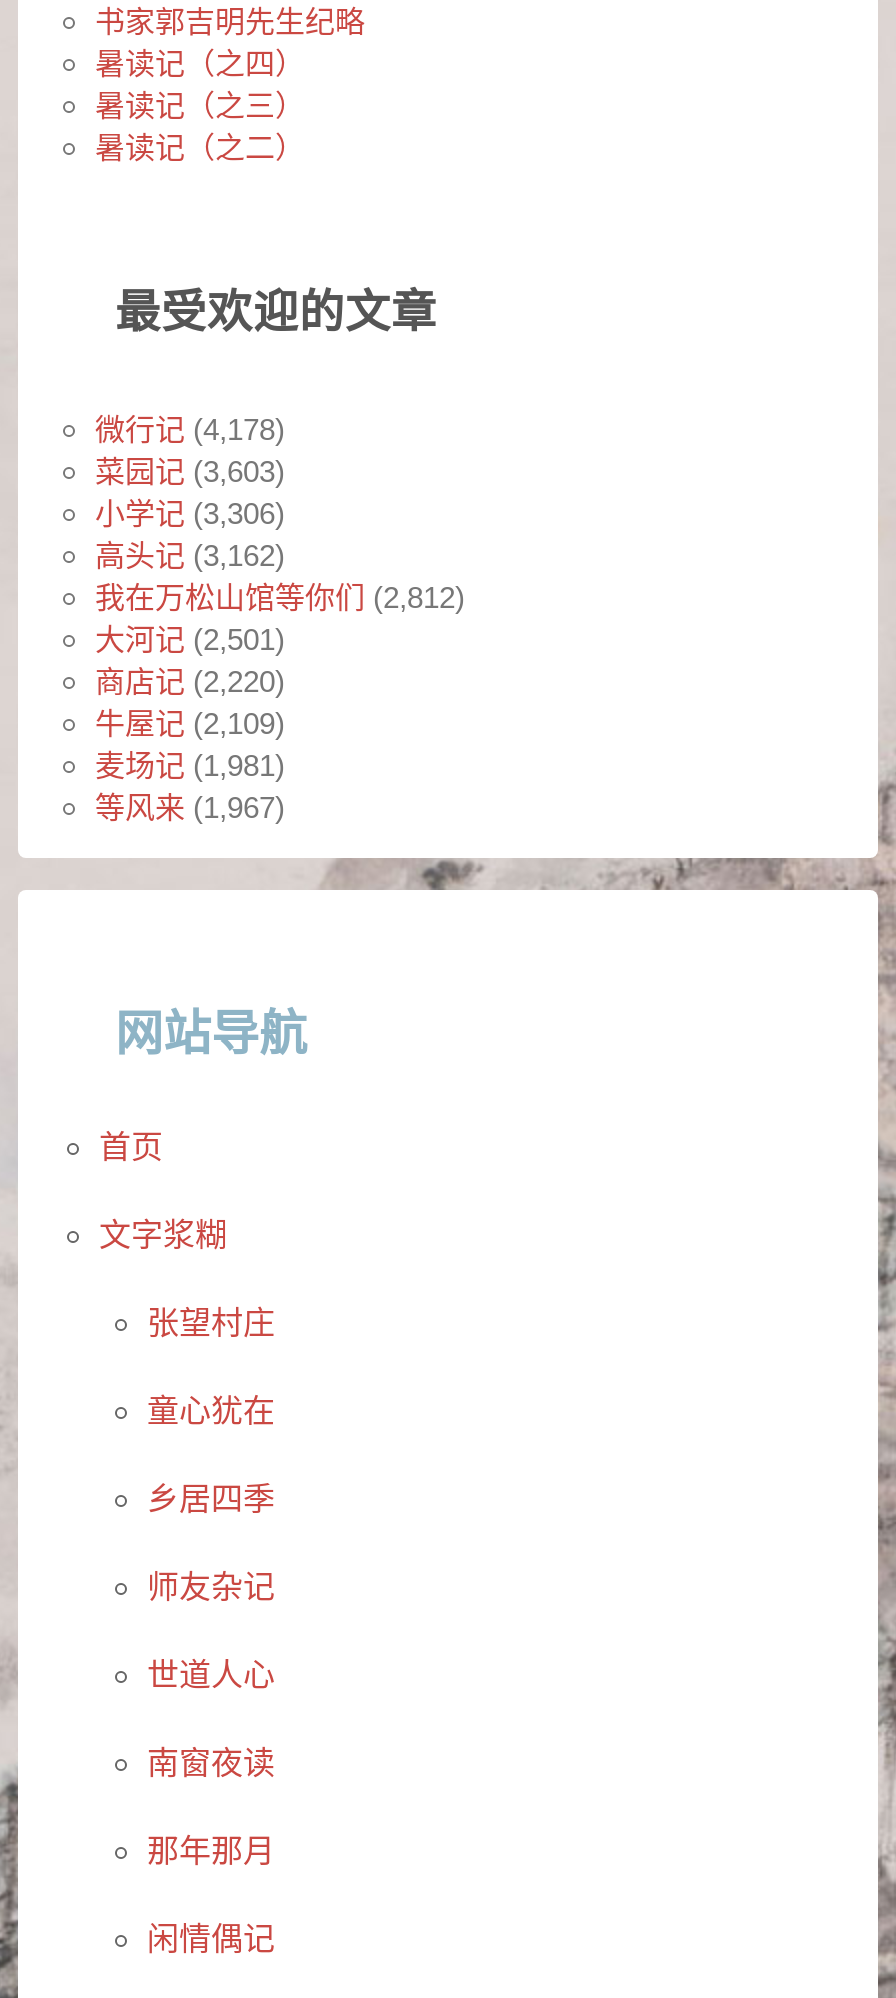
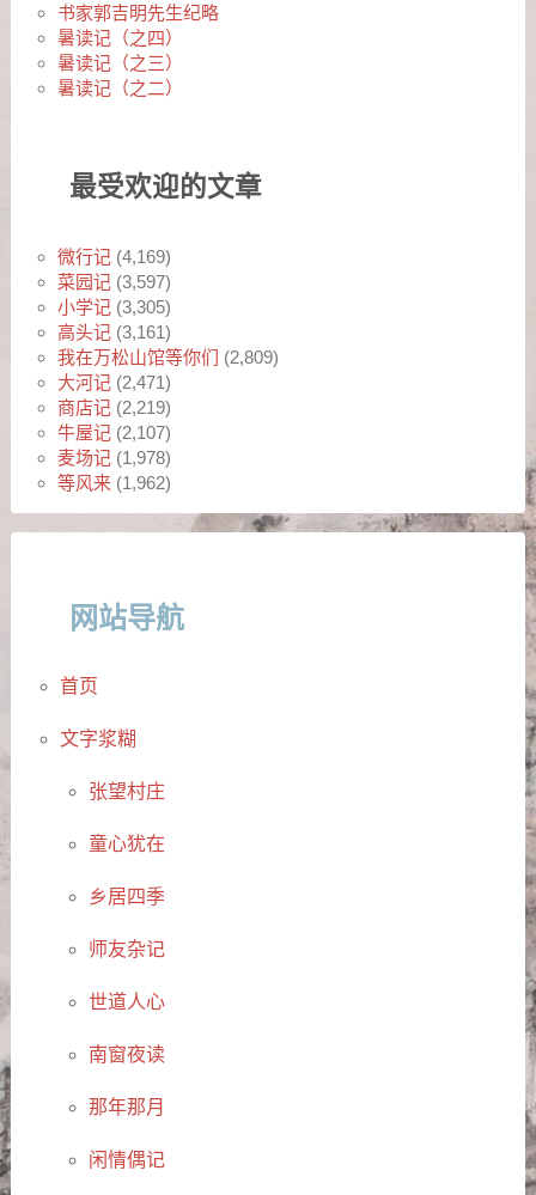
[95,412,285,446] 微行记 (4,178) -> [57,246,170,267] 微行记 (4,169)
[95,454,285,488] 菜园记 (3,603) -> [57,271,170,292] 菜园记 (3,597)
[95,496,285,530] 小学记 (3,306) -> [57,297,170,317] 小学记 (3,305)
[95,538,285,572] 高头记 (3,162) -> [57,322,170,342] 高头记 (3,161)
[95,580,465,614] 我在万松山馆等你们 (2,812) -> [57,347,278,367] 我在万松山馆等你们 (2,809)
[95,622,285,656] 大河记 (2,501) -> [57,372,170,392] 大河记 (2,471)
[95,664,285,698] 商店记 (2,220) -> [57,397,170,417] 商店记 (2,219)
[95,706,285,740] 牛屋记 (2,109) -> [57,422,170,442] 牛屋记 (2,107)
[95,748,285,782] 麦场记 (1,981) -> [57,447,170,468] 麦场记 (1,978)
[95,790,285,824] 等风来 (1,967) -> [57,472,170,493] 等风来 (1,962)

